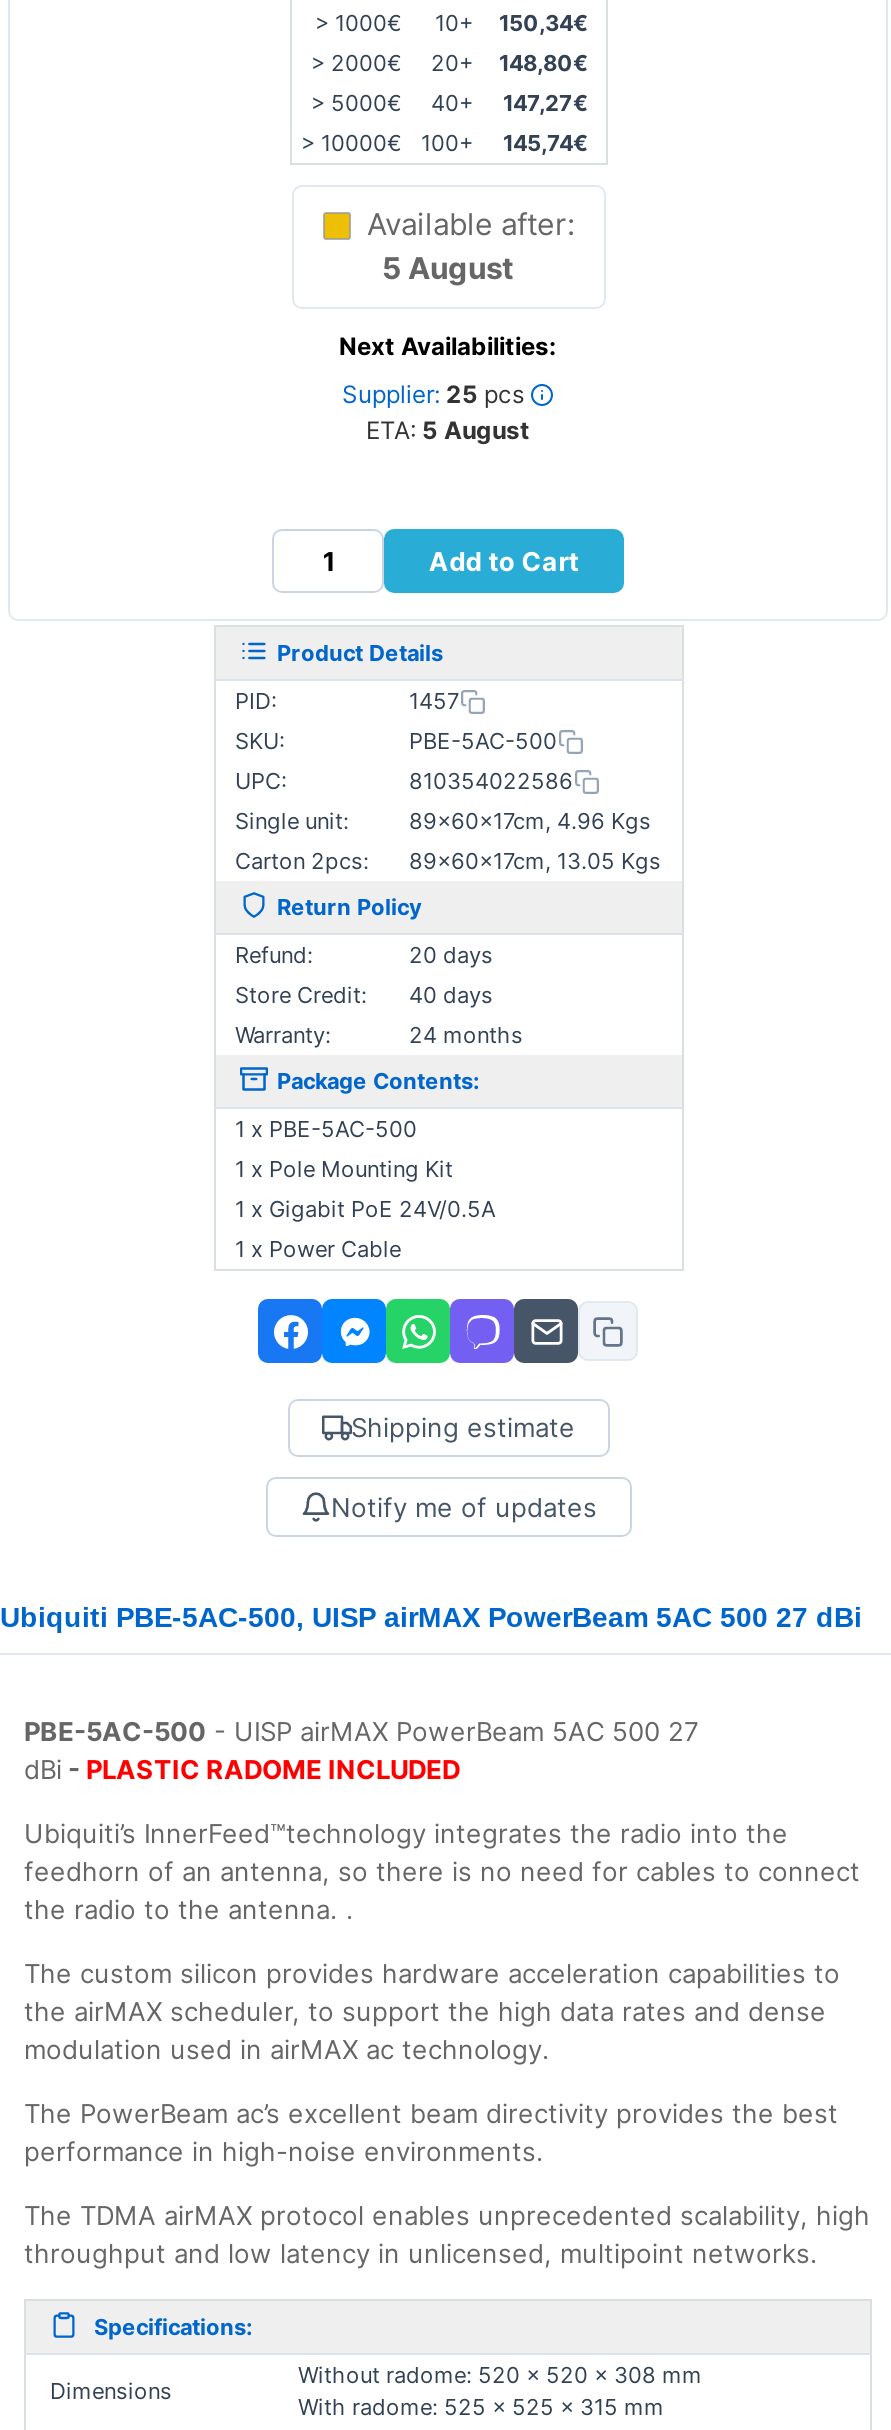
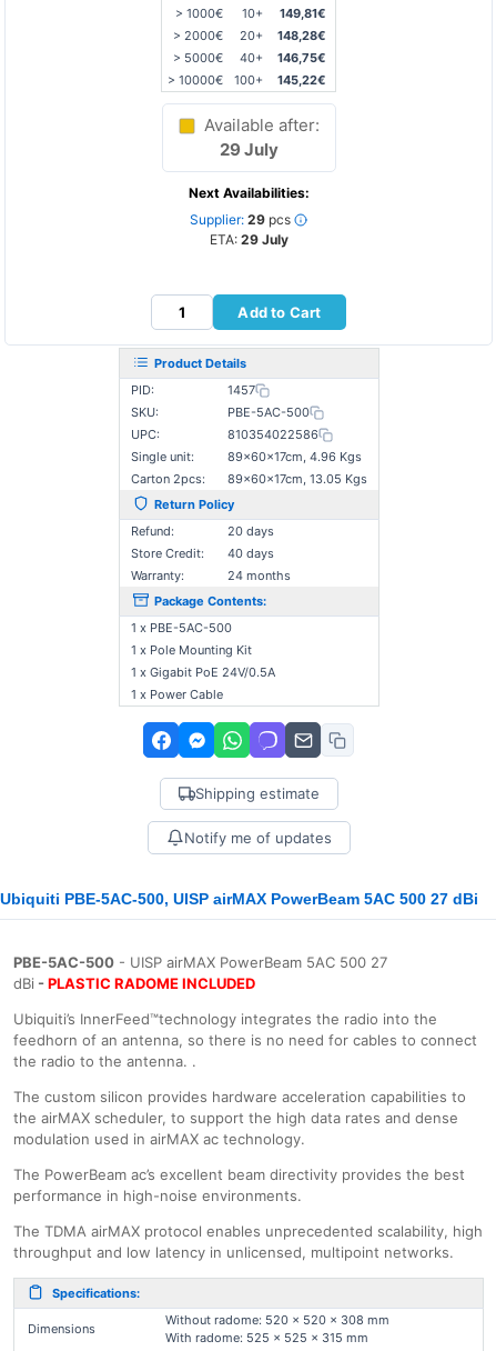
[309,9,589,37] > 1000€ 10+ 150,34€ -> [172,6,326,21] > 1000€ 10+ 149,81€
[305,49,589,77] > 2000€ 20+ 148,80€ -> [170,28,326,43] > 2000€ 20+ 148,28€
[305,89,589,117] > 5000€ 40+ 147,27€ -> [170,50,326,66] > 5000€ 40+ 146,75€
[295,129,589,157] > 10000€ 100+ 145,74€ -> [164,72,326,88] > 10000€ 100+ 145,22€
[382,249,514,287] 5 August -> [219,139,278,160] 29 July
[342,379,524,409] Supplier: 25 pcs -> [190,211,291,228] Supplier: 29 pcs
[366,415,530,445] ETA: 5 August -> [209,231,288,248] ETA: 29 July

